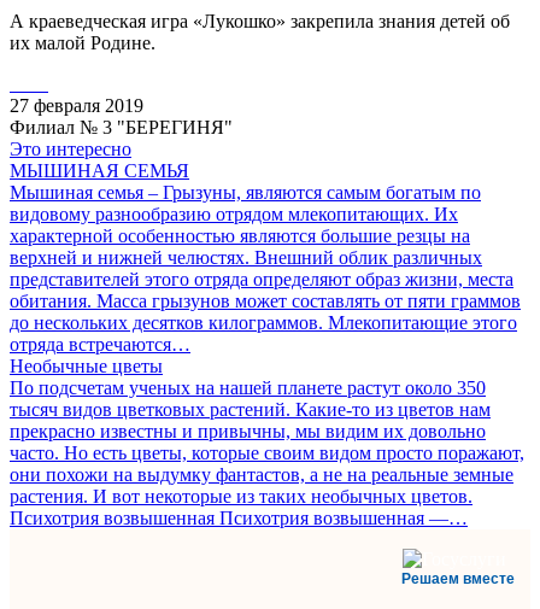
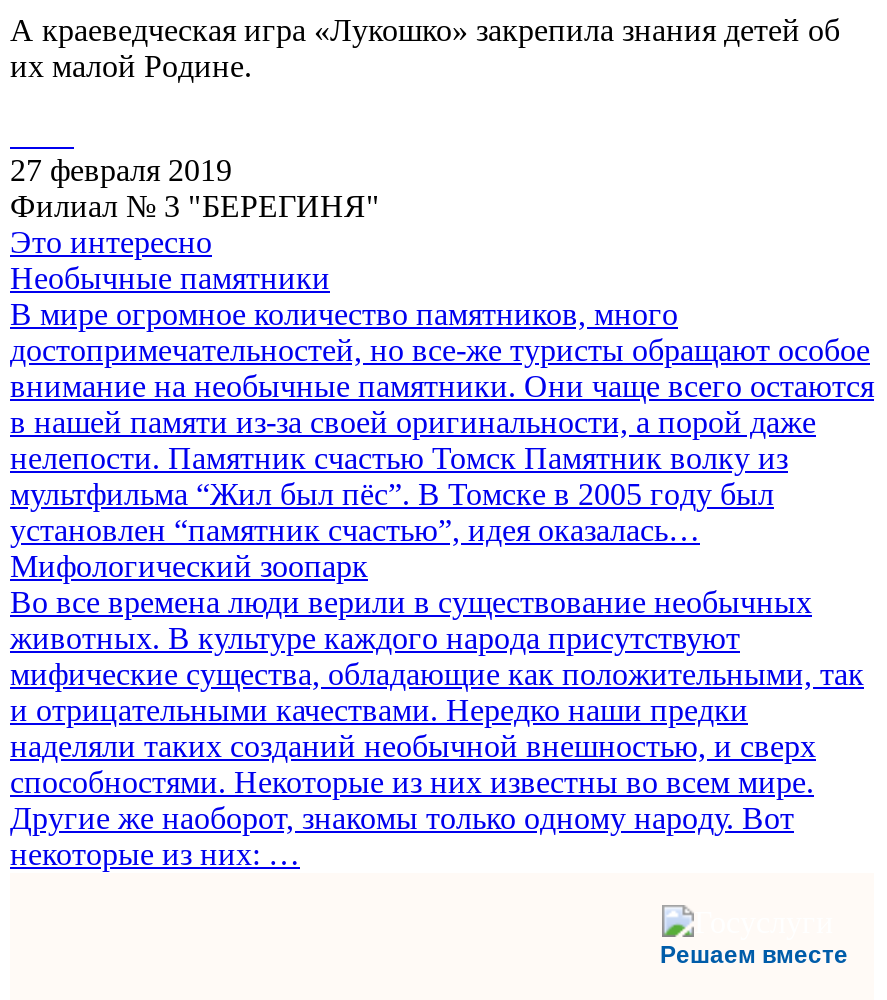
[10,160,524,528] МЫШИНАЯ СЕМЬЯ | Мышиная семья – Грызуны, являются самым богатым по | видовому разнообразию отрядом млекопитающих. Их | характерной особенностью являются большие резцы на | верхней и нижней челюстях. Внешний облик различных | представителей этого отряда определяют образ жизни, места | обитания. Масса грызунов может составлять от пяти граммов | до нескольких десятков килограммов. Млекопитающие этого | отряда встречаются… | Необычные цветы | По подсчетам ученых на нашей планете растут около 350 | тысяч видов цветковых растений. Какие-то из цветов нам | прекрасно известны и привычны, мы видим их довольно | часто. Но есть цветы, которые своим видом просто поражают, | они похожи на выдумку фантастов, а не на реальные земные | растения. И вот некоторые из таких необычных цветов. | Психотрия возвышенная Психотрия возвышенная —… -> [10,261,874,871] Необычные памятники | В мире огромное количество памятников, много | достопримечательностей, но все-же туристы обращают особое | внимание на необычные памятники. Они чаще всего остаются | в нашей памяти из-за своей оригинальности, а порой даже | нелепости. Памятник счастью Томск Памятник волку из | мультфильма “Жил был пёс”. В Томске в 2005 году был | установлен “памятник счастью”, идея оказалась… | Мифологический зоопарк | Во все времена люди верили в существование необычных | животных. В культуре каждого народа присутствуют | мифические существа, обладающие как положительными, так | и отрицательными качествами. Нередко наши предки | наделяли таких созданий необычной внешностью, и сверх | способностями. Некоторые из них известны во всем мире. | Другие же наоборот, знакомы только одному народу. Вот | некоторые из них: …

